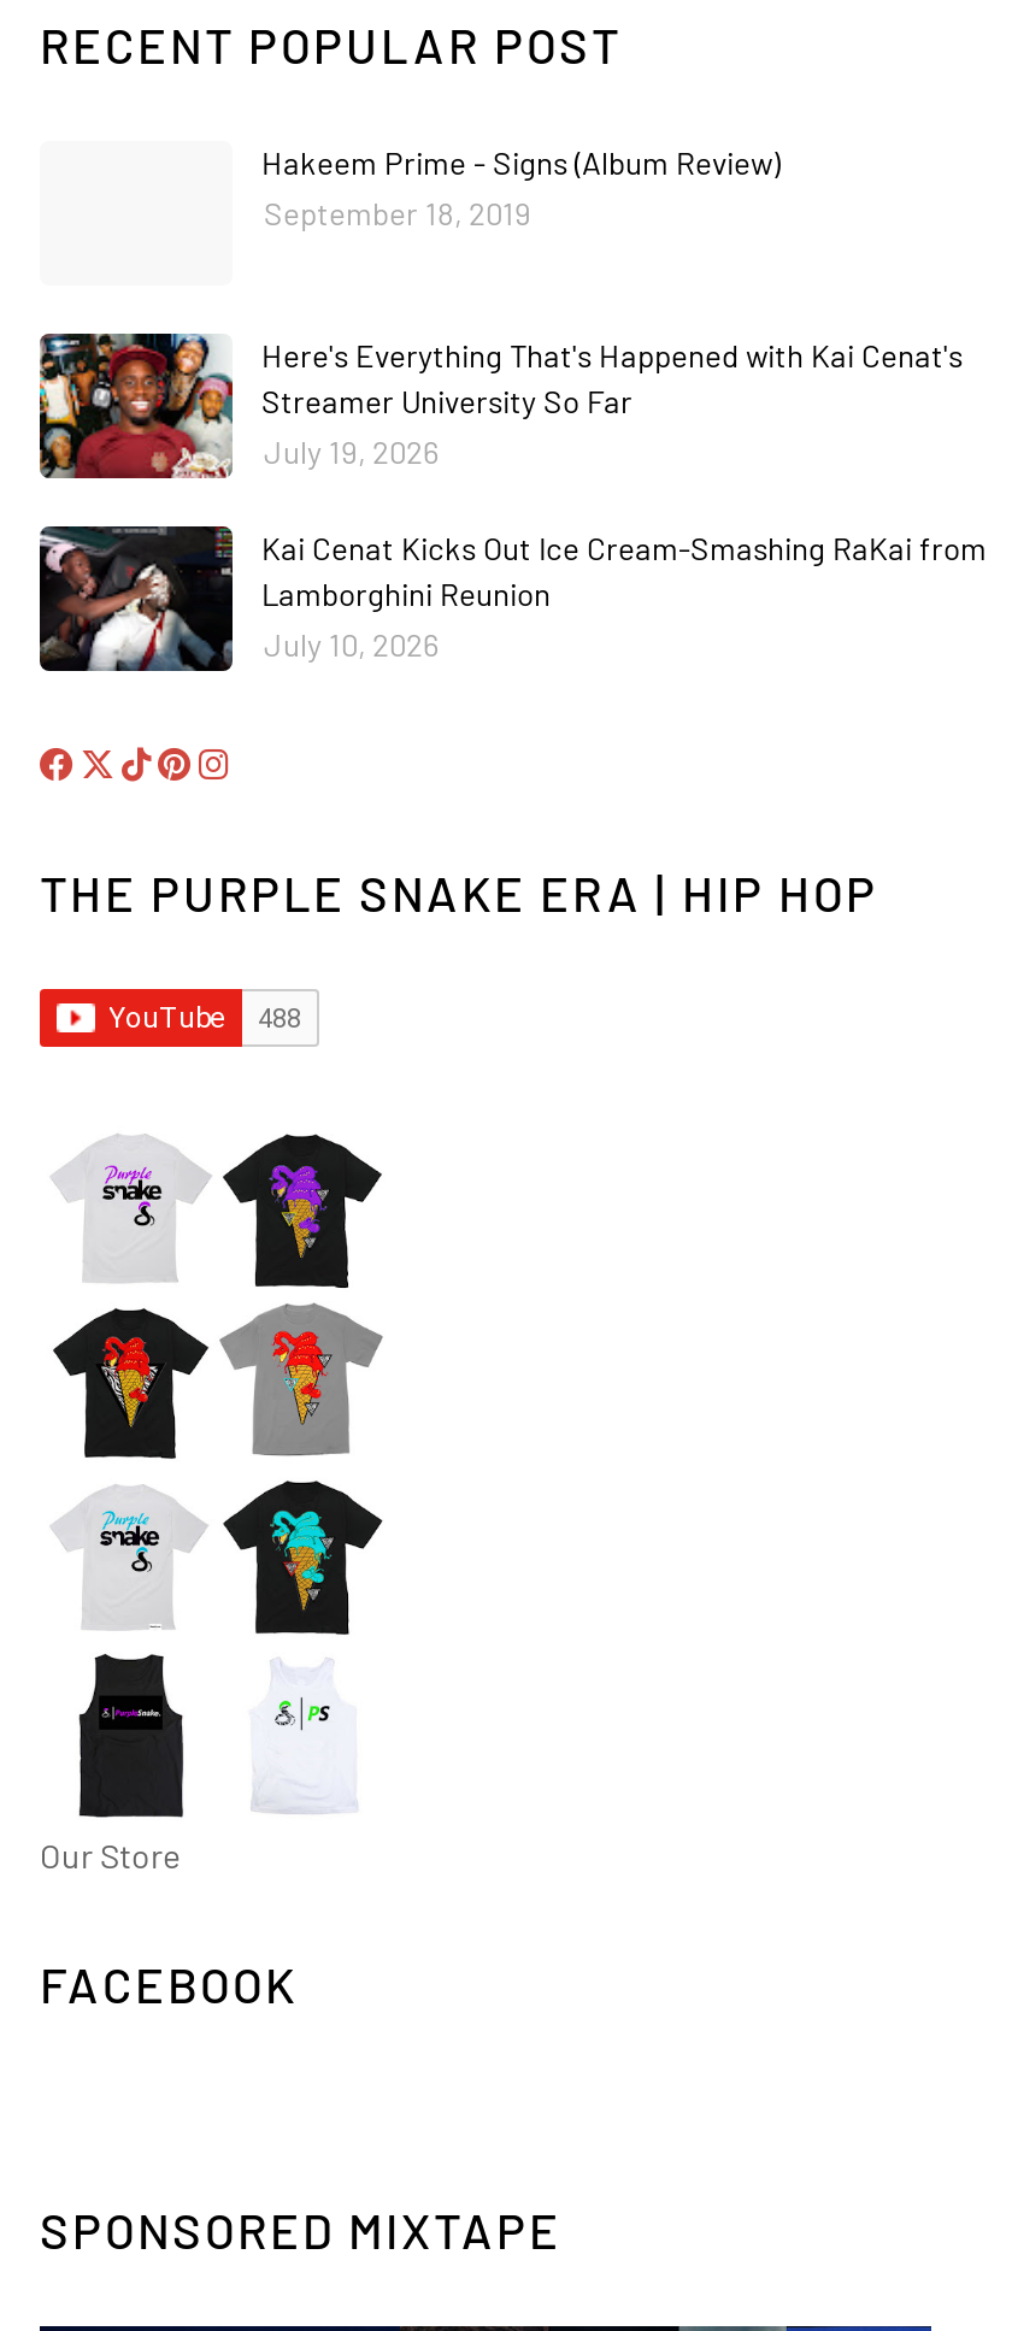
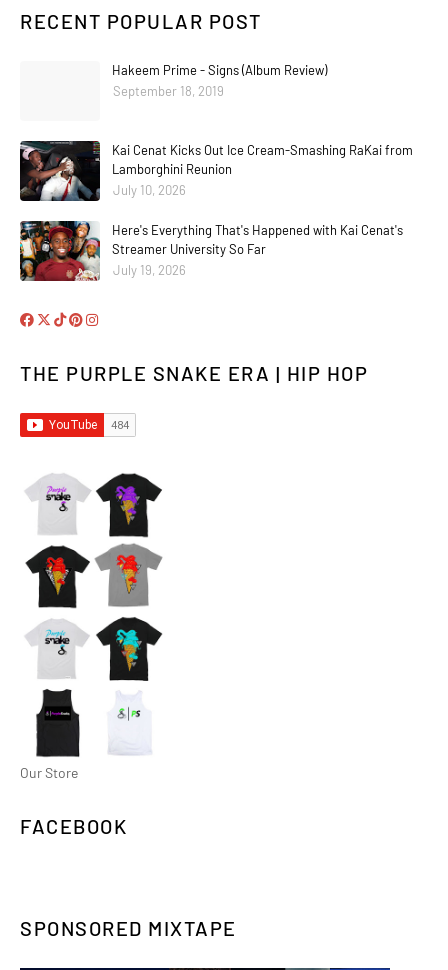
moved [37,331,963,481] -> [19,220,403,282]: [image] | Here's Everything That's Happened with Kai Cenat's | Streamer University So Far | July 19, 2026
moved [40,524,987,676] -> [20,140,413,203]: [image] | Kai Cenat Kicks Out Ice Cream-Smashing RaKai from | Lamborghini Reunion | July 10, 2026

